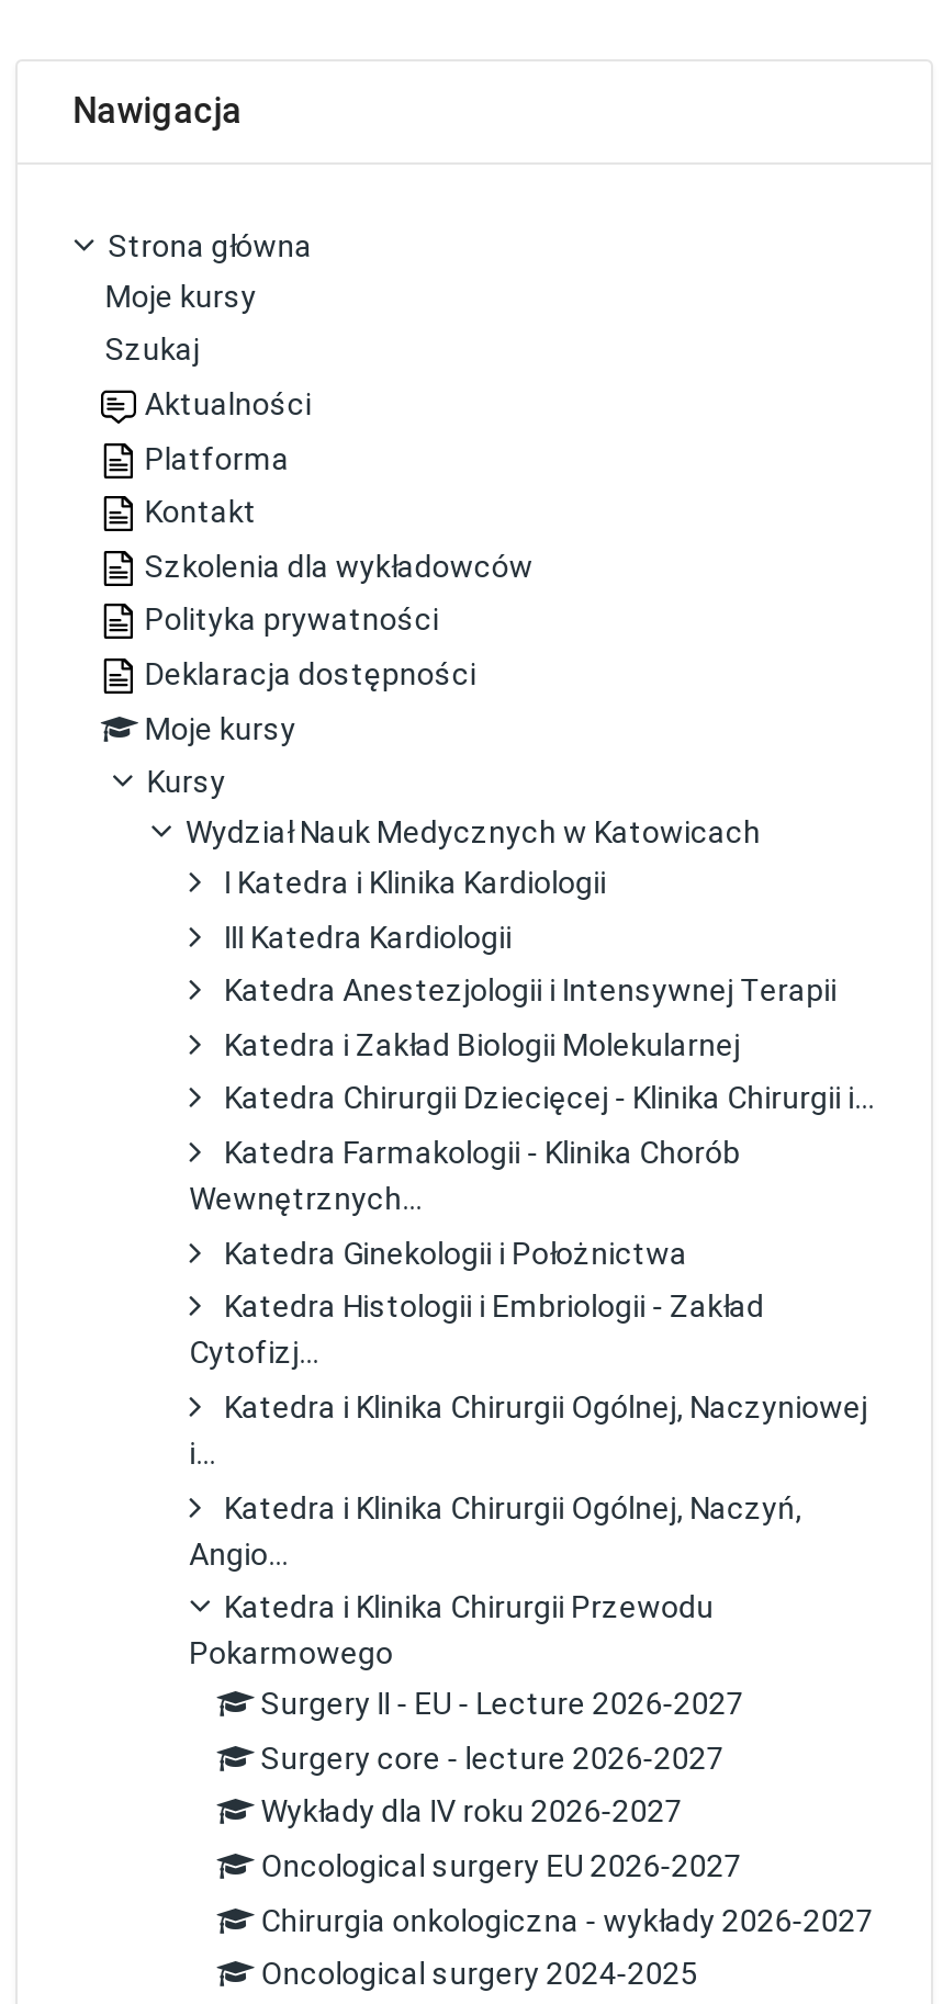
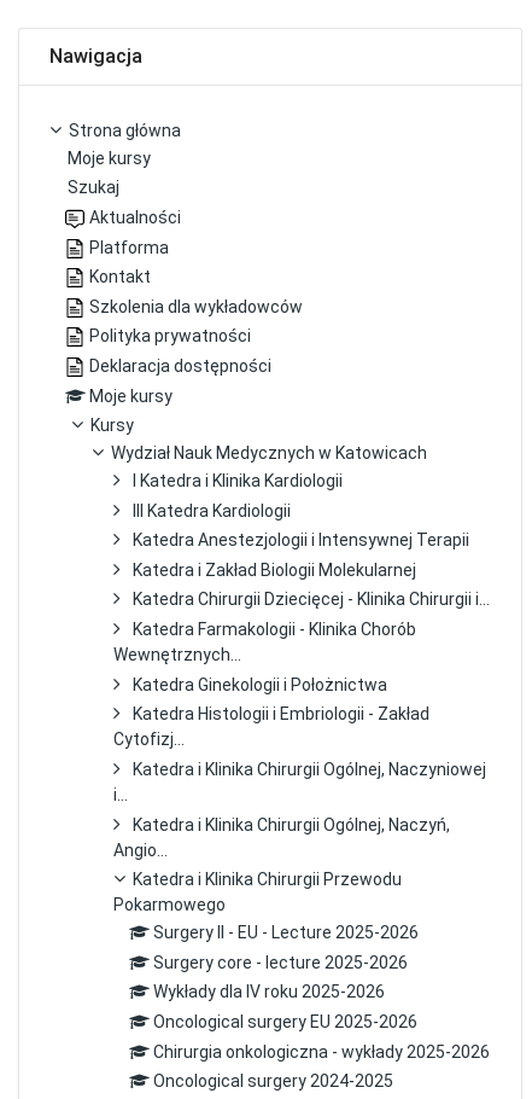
[261,1686,744,1721] Surgery II - EU - Lecture 2026-2027 -> [153,923,418,942] Surgery II - EU - Lecture 2025-2026
[261,1740,724,1775] Surgery core - lecture 2026-2027 -> [153,953,407,972] Surgery core - lecture 2025-2026
[261,1794,682,1829] Wykłady dla IV roku 2026-2027 -> [153,982,384,1002] Wykłady dla IV roku 2025-2026
[261,1848,741,1883] Oncological surgery EU 2026-2027 -> [153,1012,417,1031] Oncological surgery EU 2025-2026
[261,1902,873,1937] Chirurgia onkologiczna - wykłady 2026-2027 -> [153,1042,489,1061] Chirurgia onkologiczna - wykłady 2025-2026

